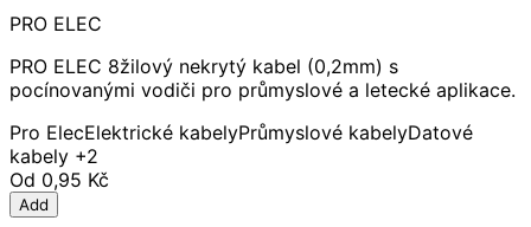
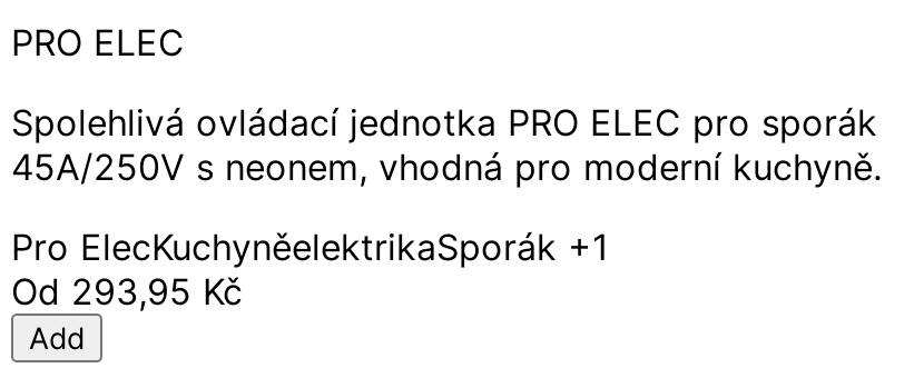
[9,55,516,102] PRO ELEC 8žilový nekrytý kabel (0,2mm) s | pocínovanými vodiči pro průmyslové a letecké aplikace. -> [11,100,882,189] Spolehlivá ovládací jednotka PRO ELEC pro sporák | 45A/250V s neonem, vhodná pro moderní kuchyně.
[9,121,473,192] Pro ElecElektrické kabelyPrůmyslové kabelyDatové | kabely +2 | Od 0,95 Kč -> [11,225,608,314] Pro ElecKuchyněelektrikaSporák +1 | Od 293,95 Kč

